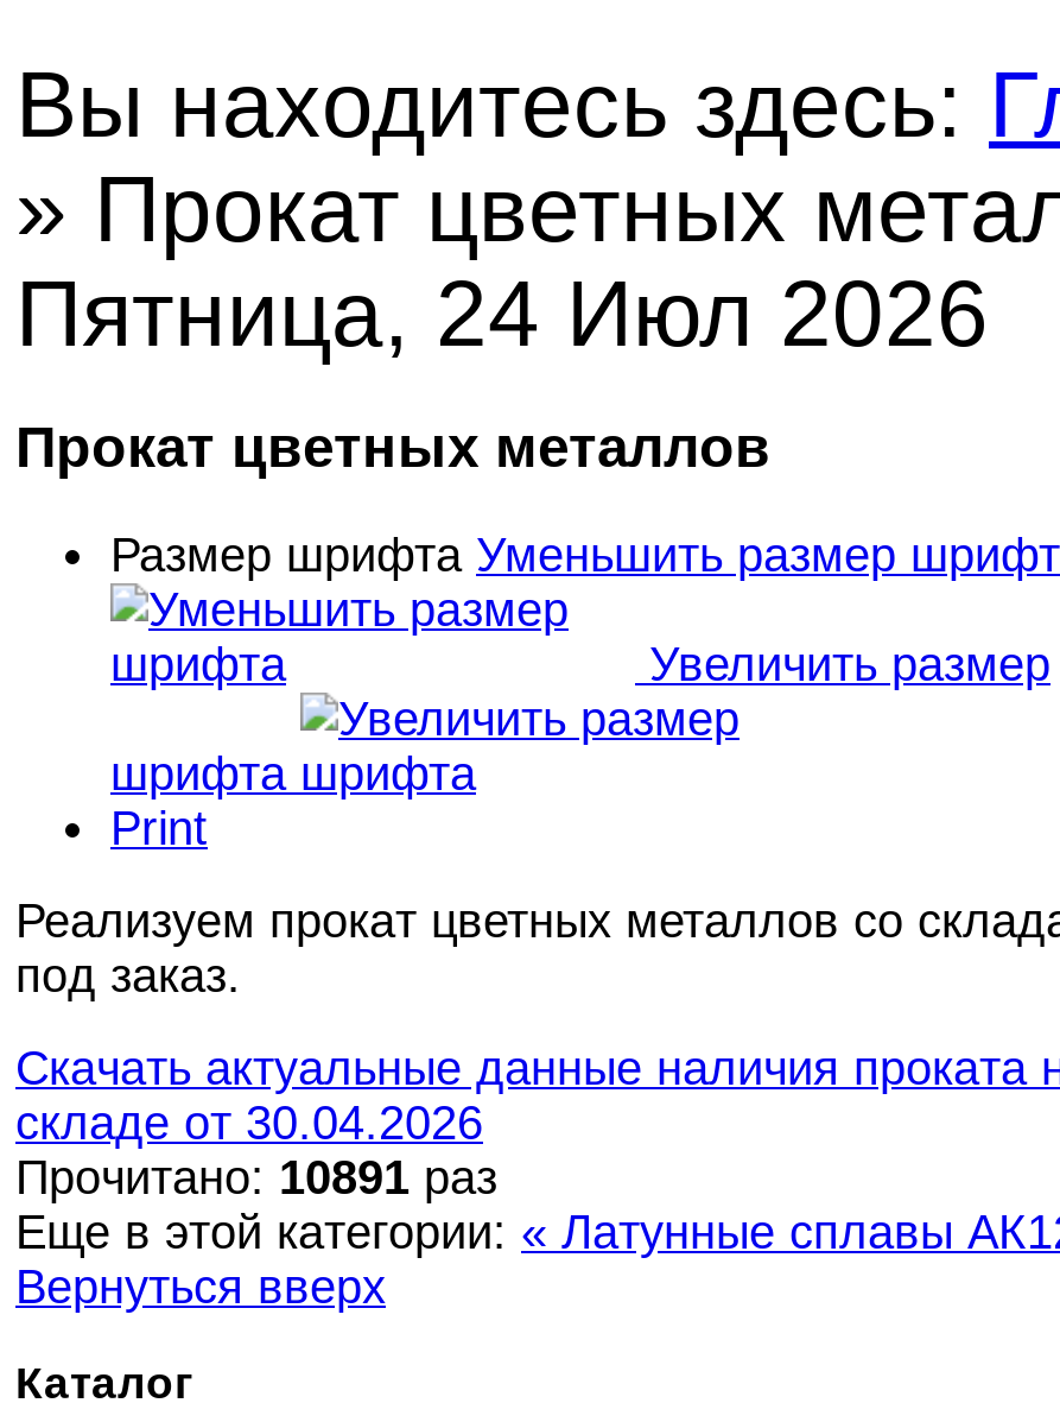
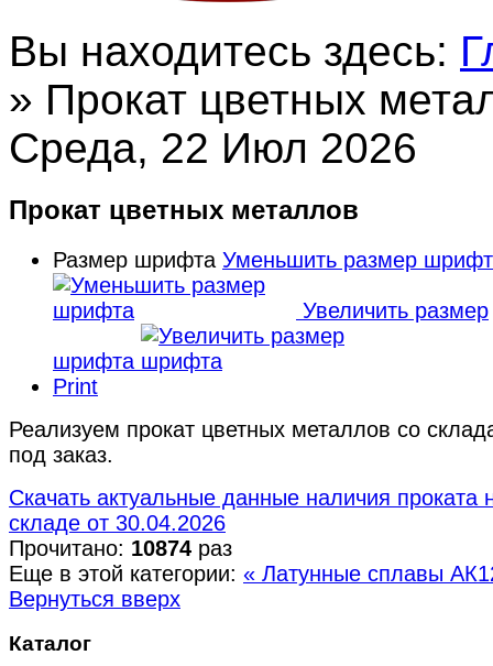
[15,262,989,364] Пятница, 24 Июл 2026 -> [9,124,417,172] Среда, 22 Июл 2026
[15,1150,497,1203] Прочитано: 10891 раз -> [9,536,232,560] Прочитано: 10874 раз

